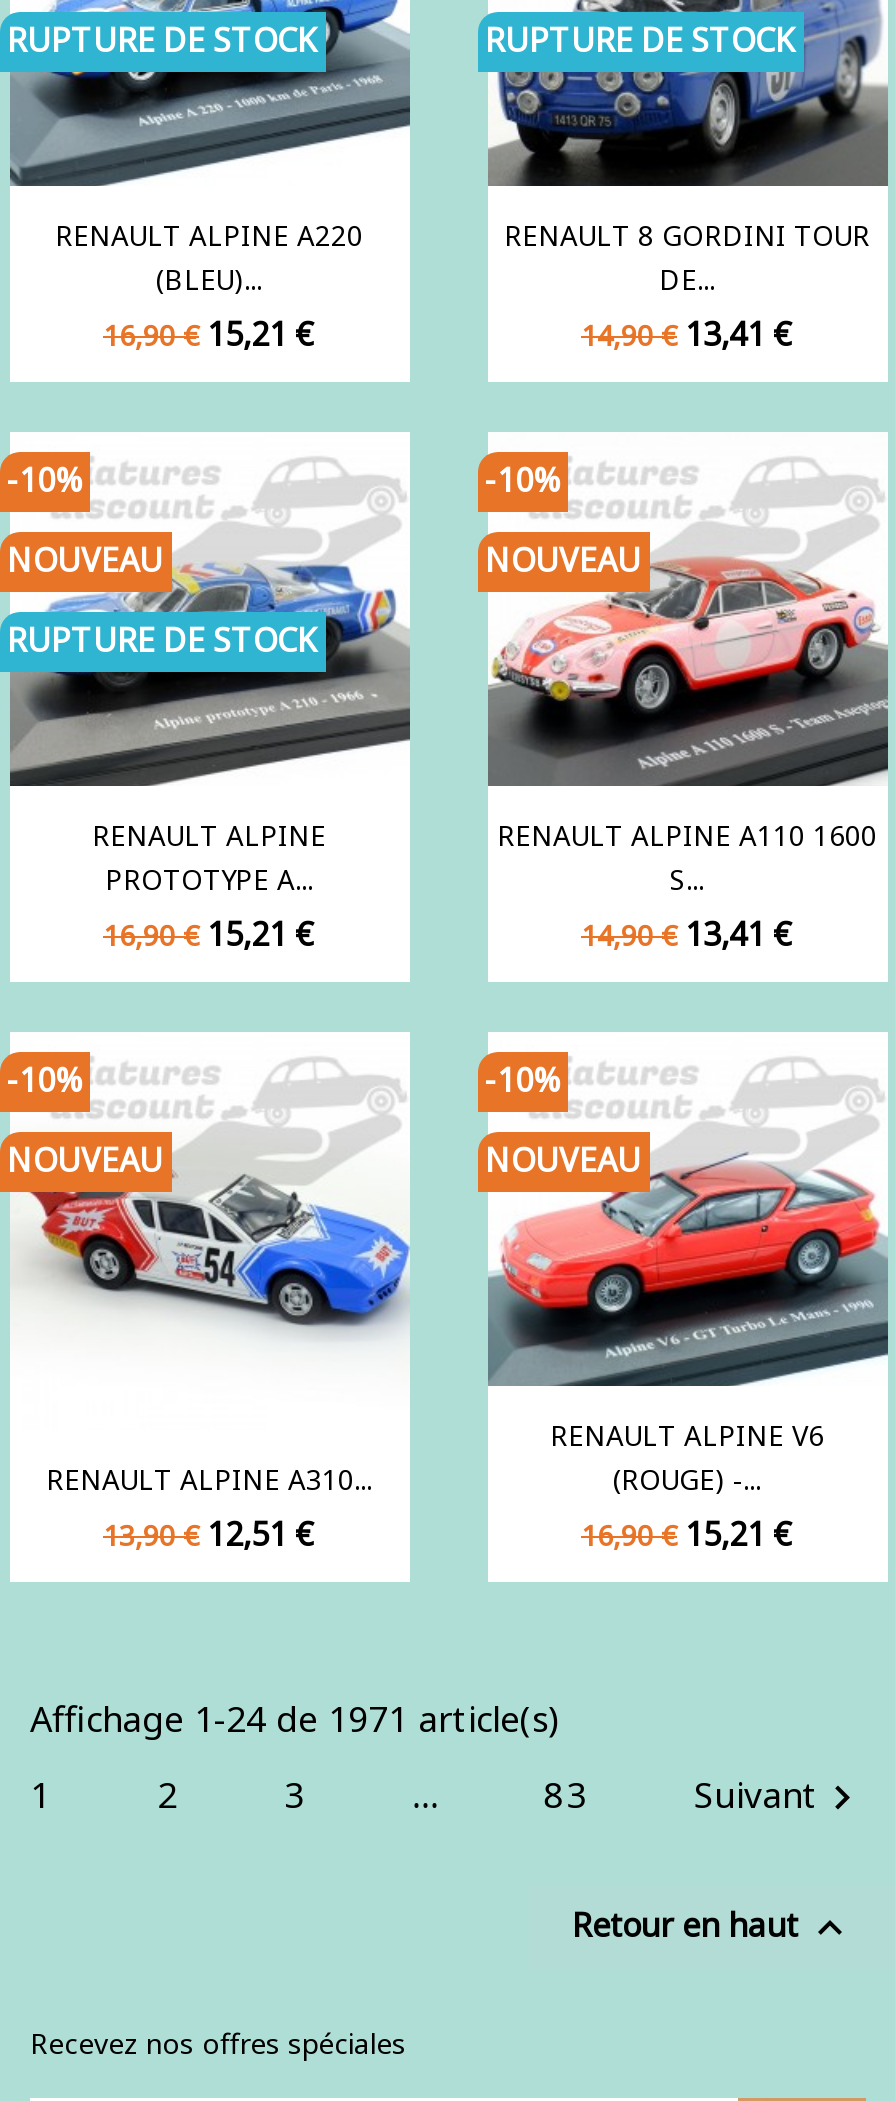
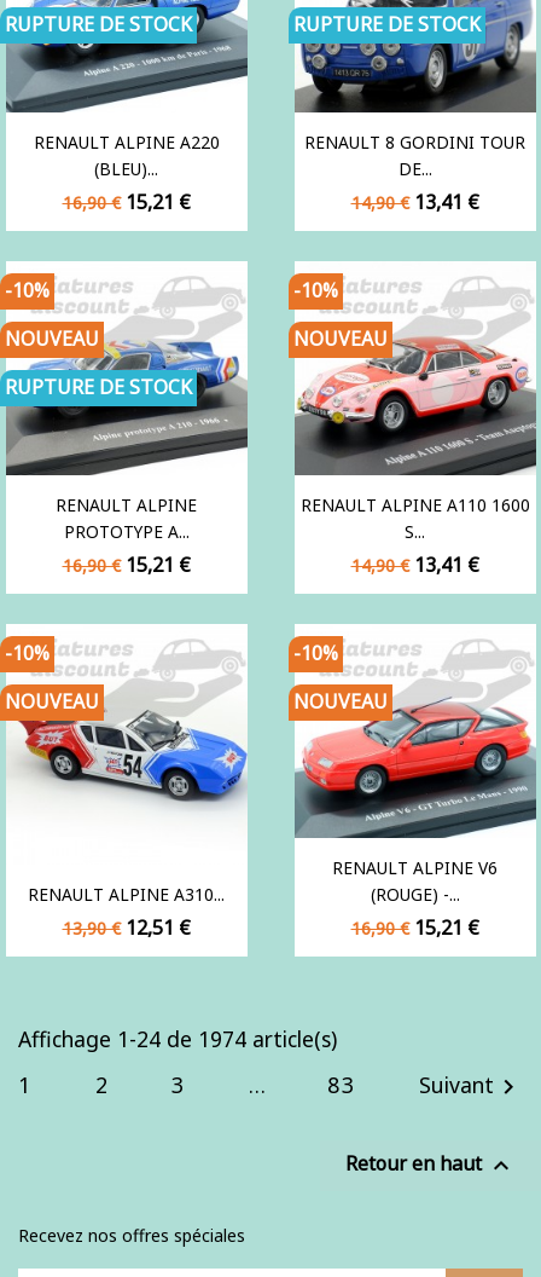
[30,1694,558,1742] Affichage 1-24 de 1971 article(s) -> [18,1024,337,1053] Affichage 1-24 de 1974 article(s)

